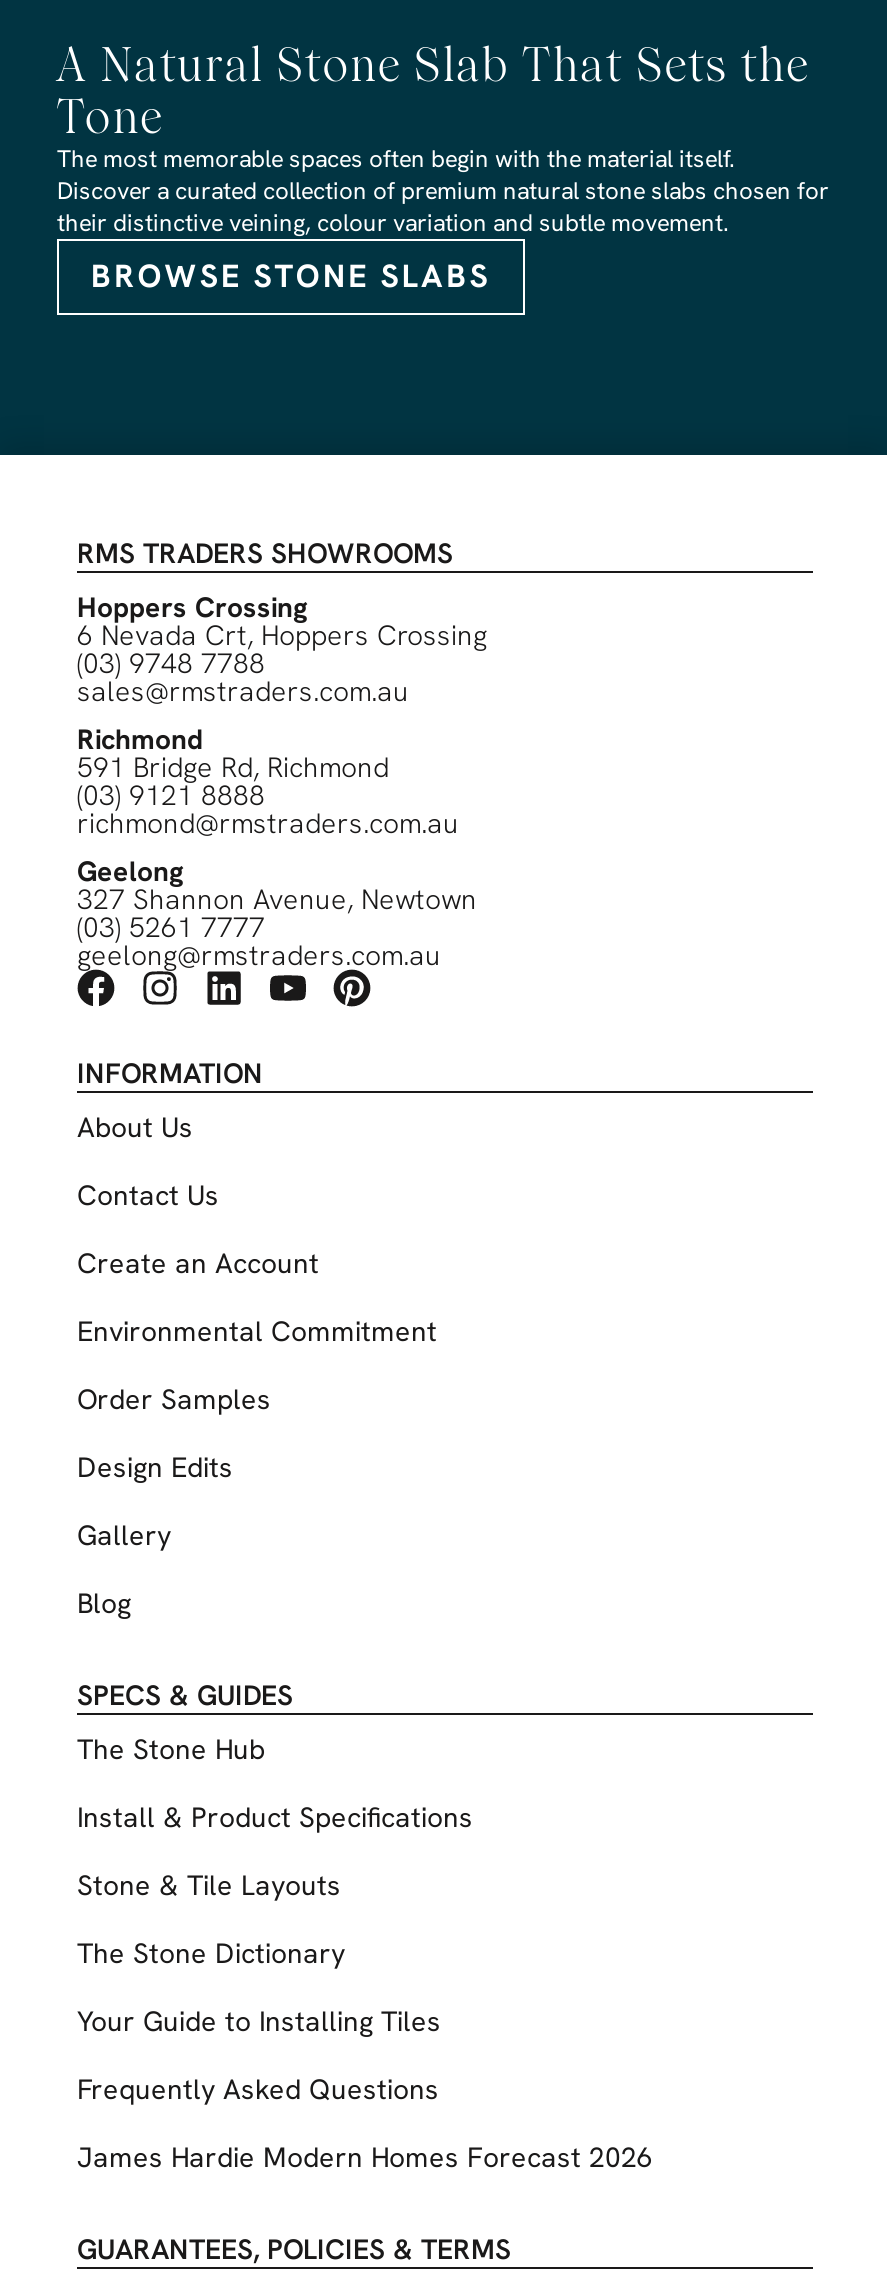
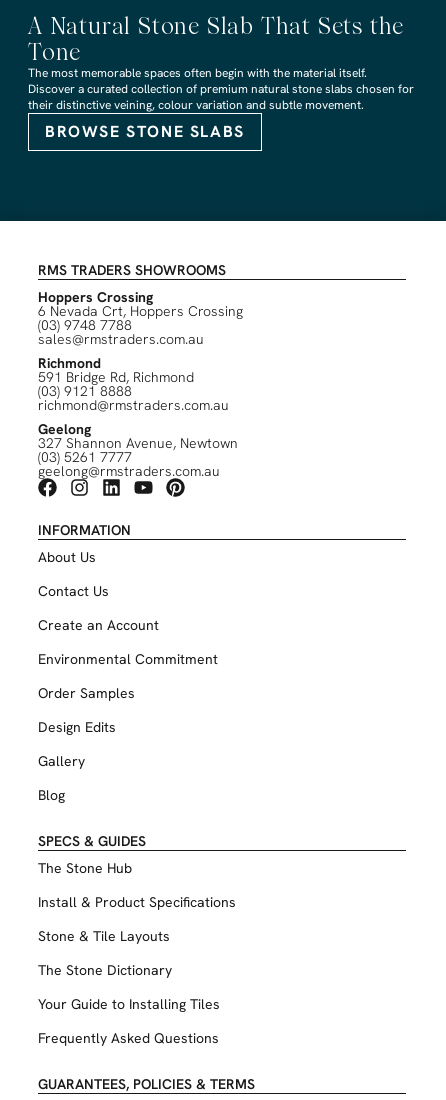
[77,2139,653,2175] James Hardie Modern Homes Forecast 2026 -> none

